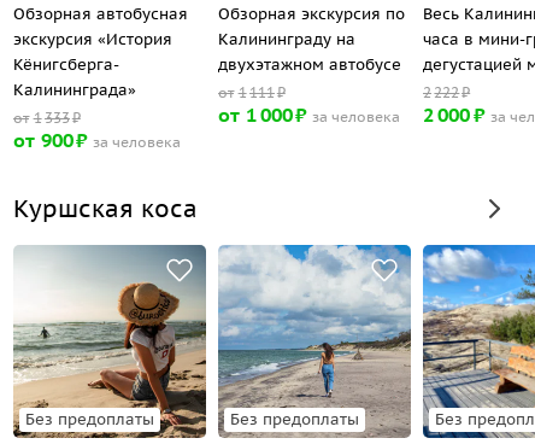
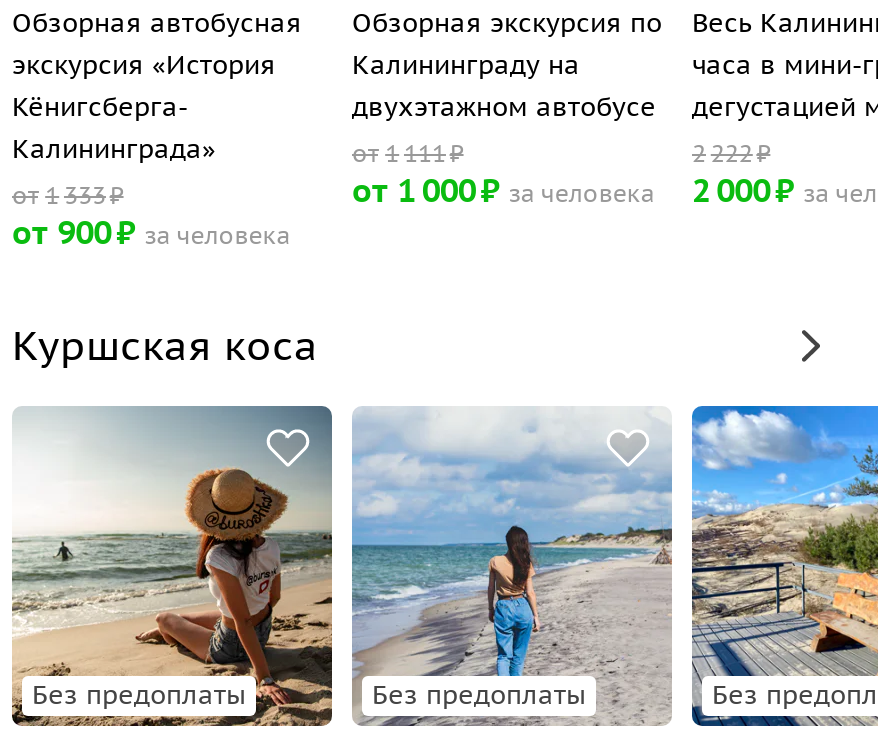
[218,244,412,438] [image] -> [352,406,674,726] [image]

